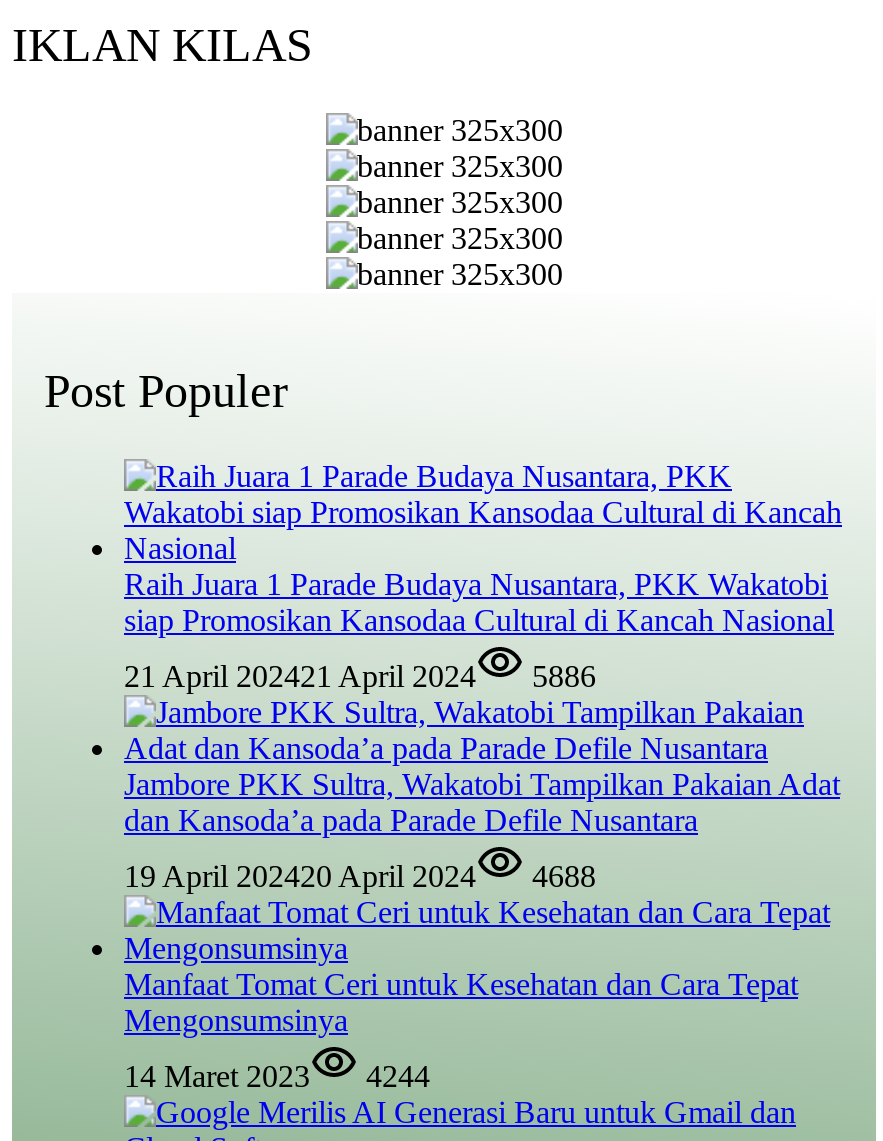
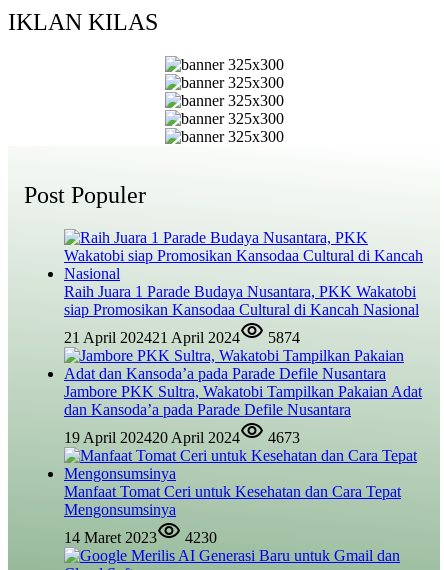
[124,659,596,693] 21 April 202421 April 2024 5886 -> [64,329,300,346] 21 April 202421 April 2024 5874
[124,859,596,893] 19 April 202420 April 2024 4688 -> [64,429,300,446] 19 April 202420 April 2024 4673
[124,1059,430,1093] 14 Maret 2023 4244 -> [64,529,217,546] 14 Maret 2023 4230

